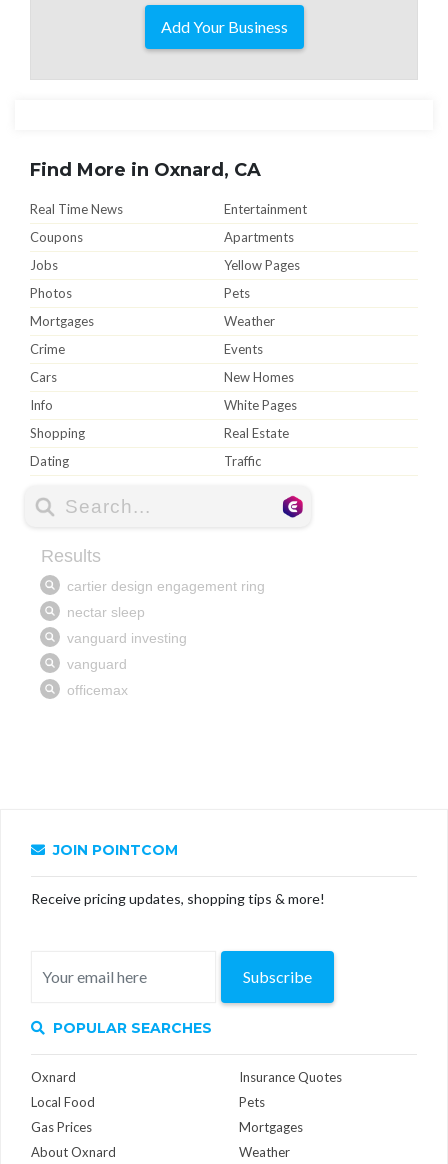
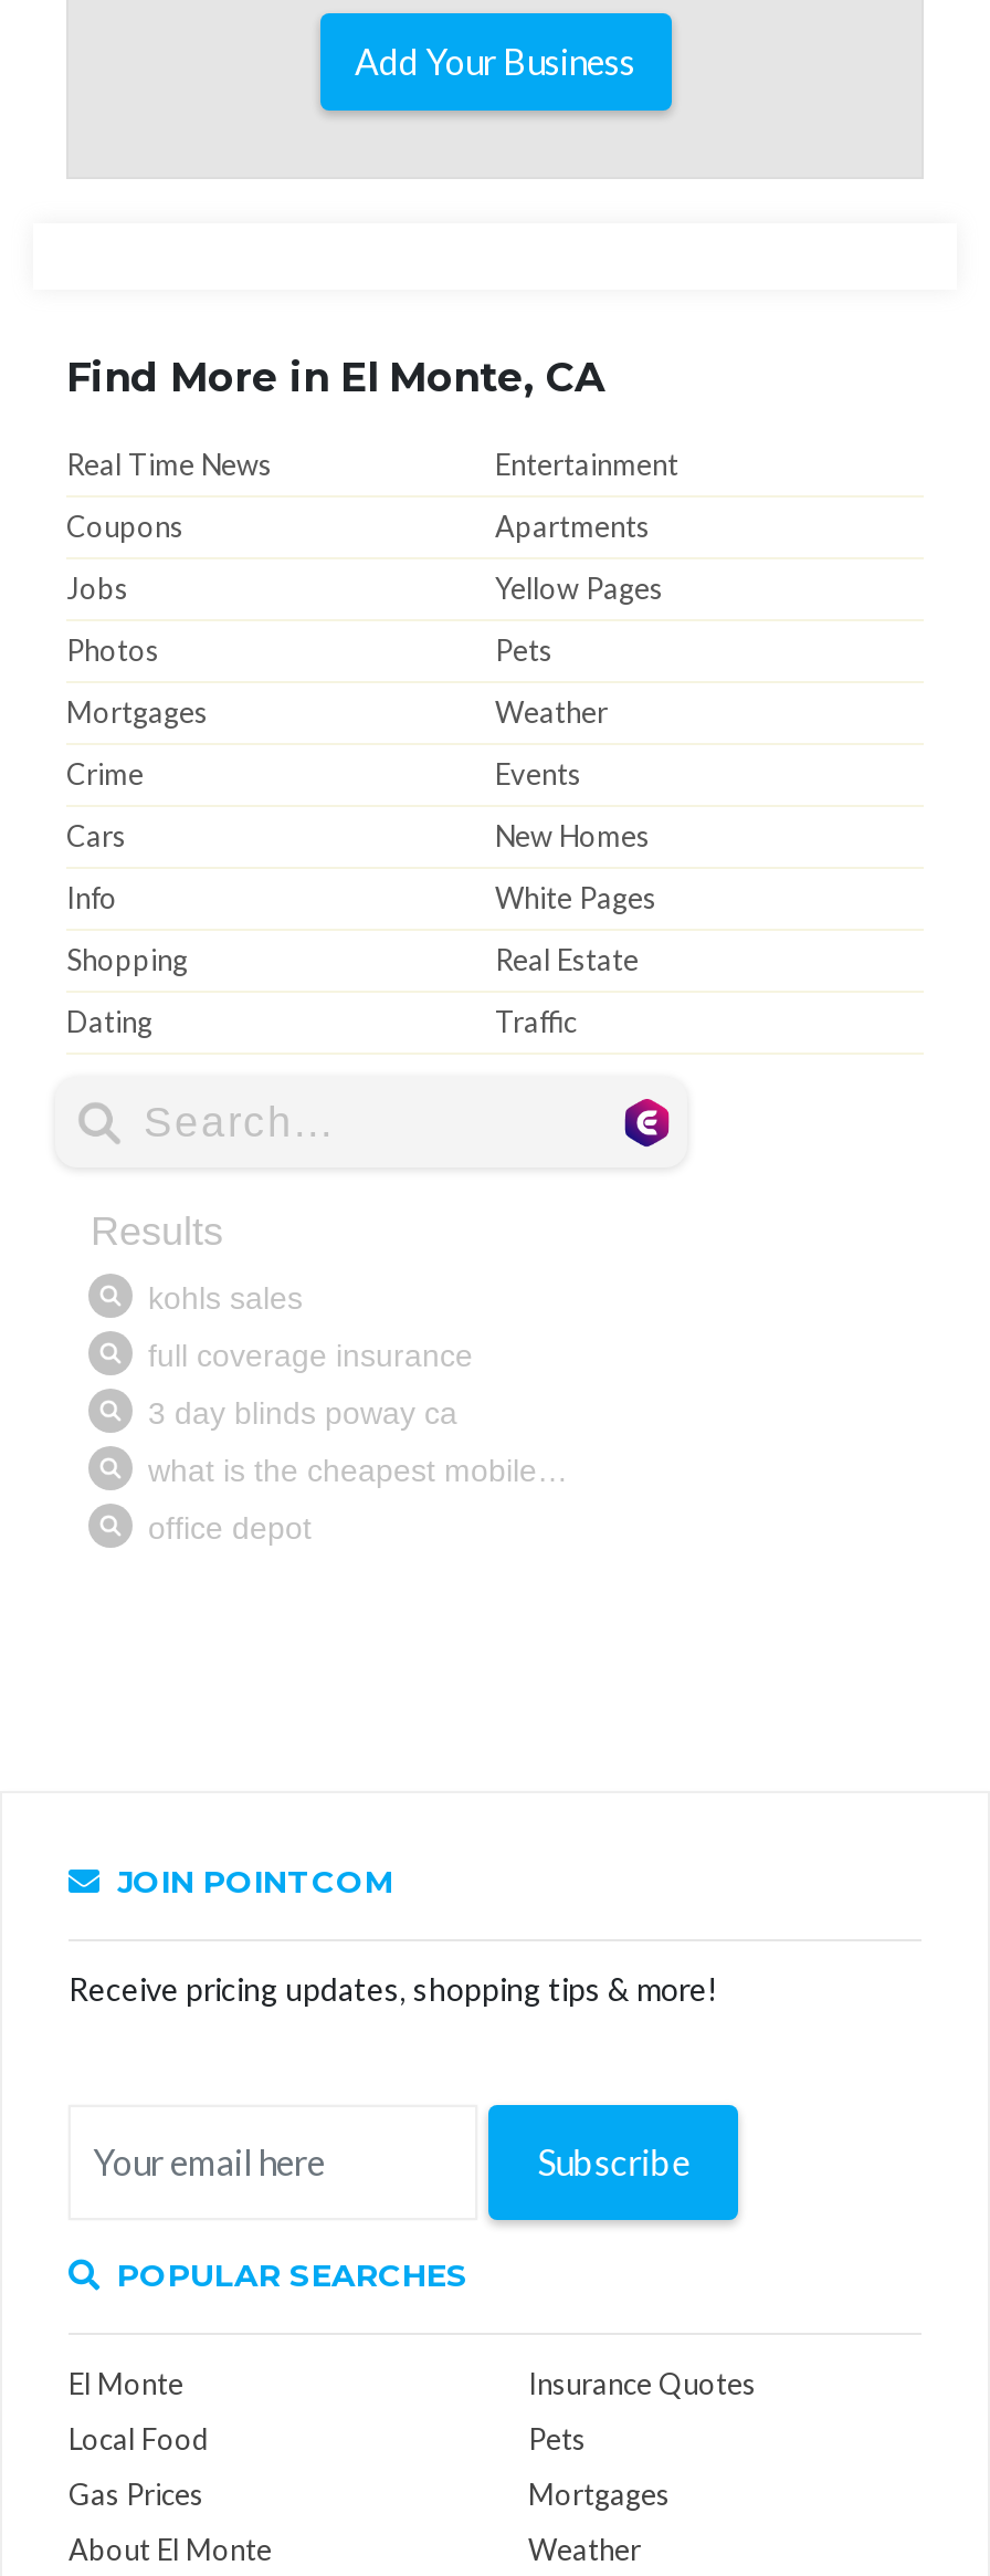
[30,159,261,181] Find More in Oxnard, CA -> [66,353,605,402] Find More in El Monte, CA
[31,1069,76,1085] Oxnard -> [69,2365,183,2401] El Monte
[31,1144,116,1160] About Oxnard -> [69,2531,272,2566] About El Monte

